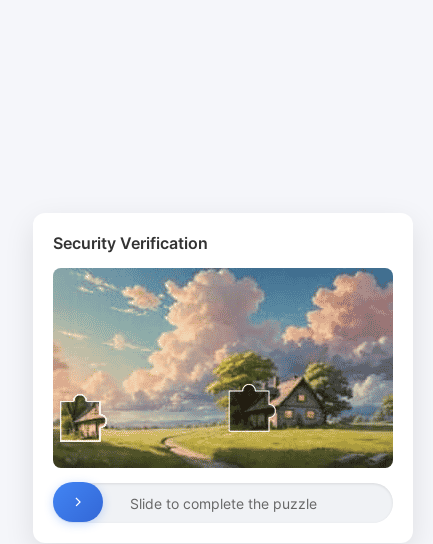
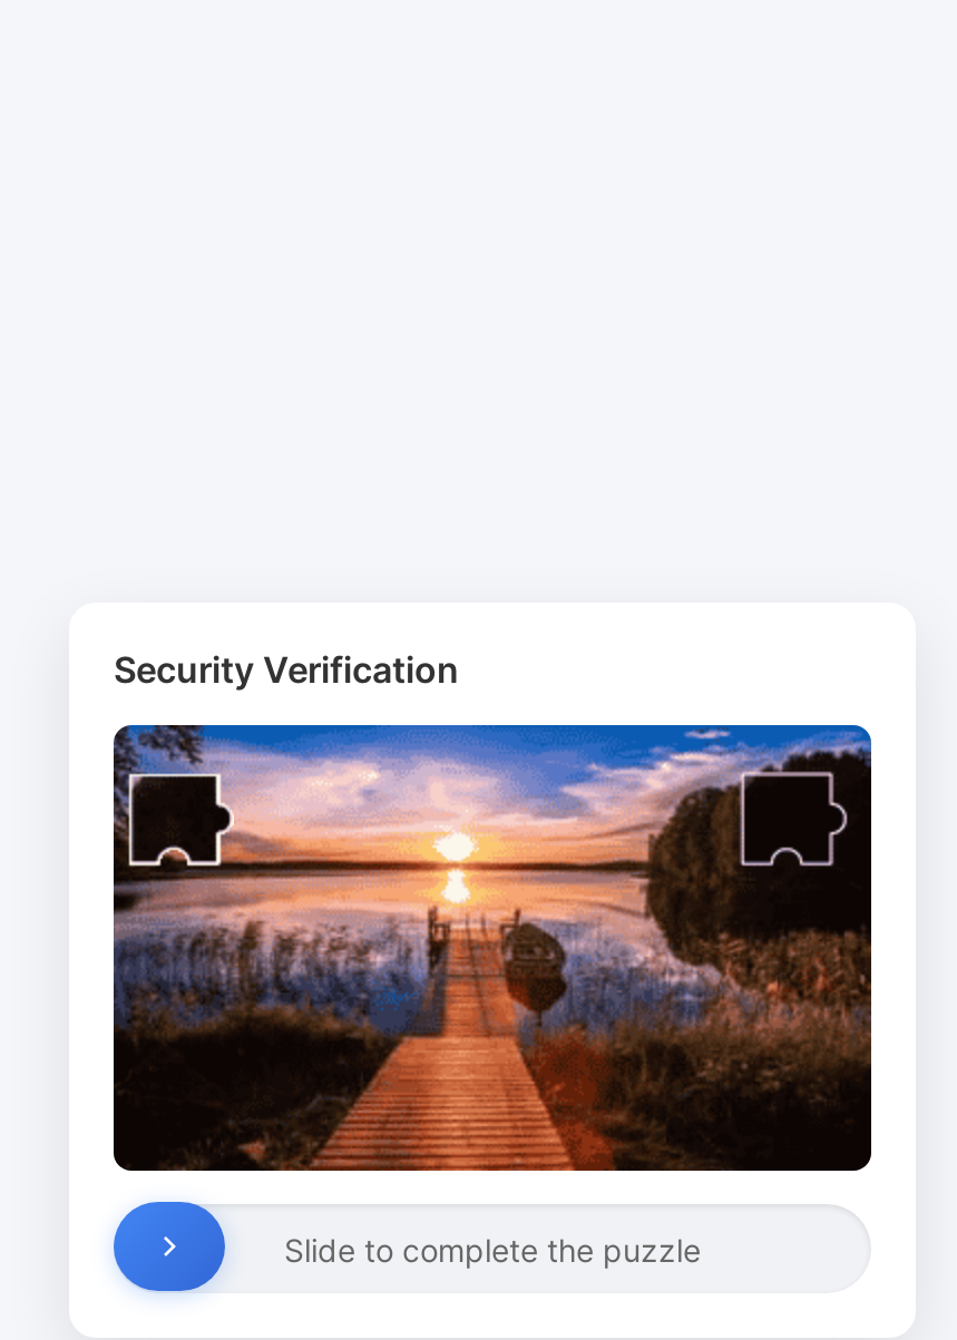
[52,267,394,469] [image] -> [111,723,873,1173] [image]

